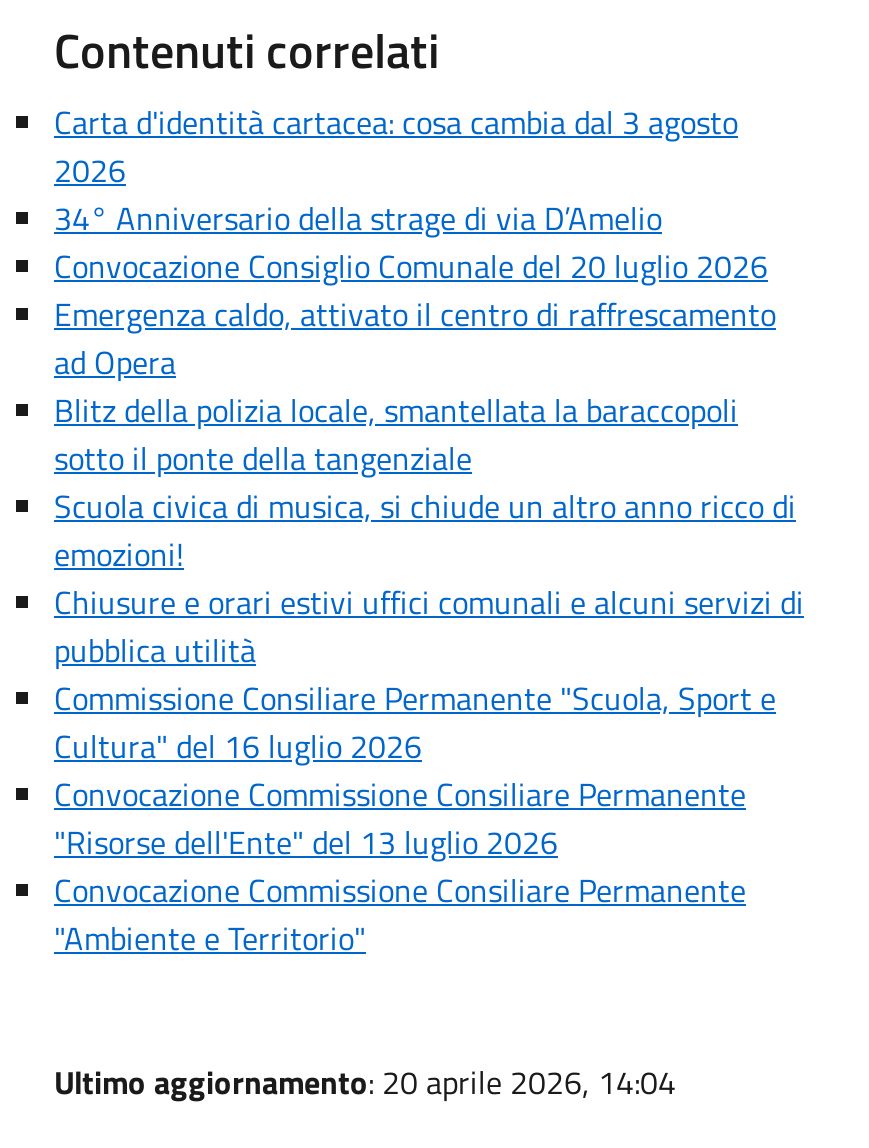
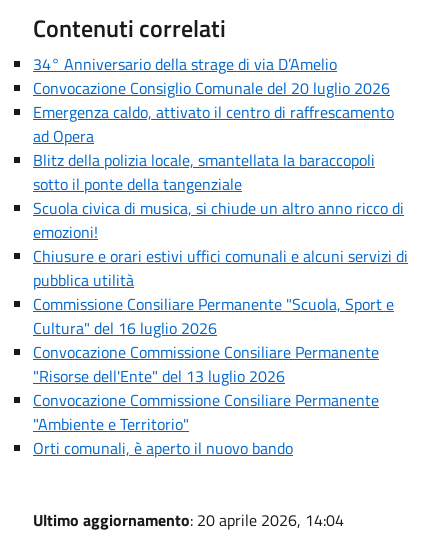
[54,97,738,193] Carta d'identità cartacea: cosa cambia dal 3 agosto | 2026 -> none
moved [54,193,804,961] -> [33,52,408,436]: 34° Anniversario della strage di via D’Amelio | Convocazione Consiglio Comunale del 20 luglio 2026 | Emergenza caldo, attivato il centro di raffrescamento | ... | Convocazione Commissione Consiliare Permanente | "Ambiente e Territorio"
none -> [33,436,293,460] Orti comunali, è aperto il nuovo bando

